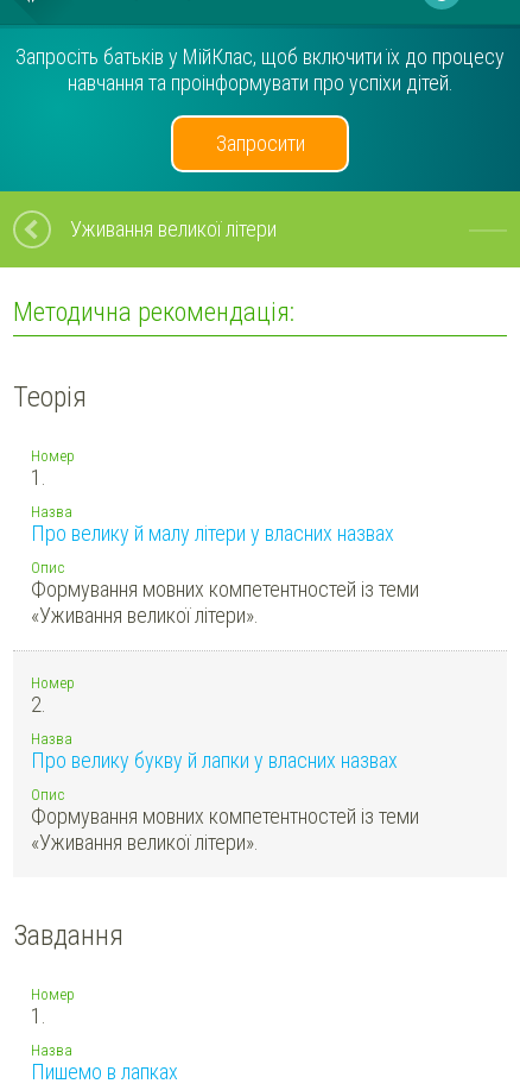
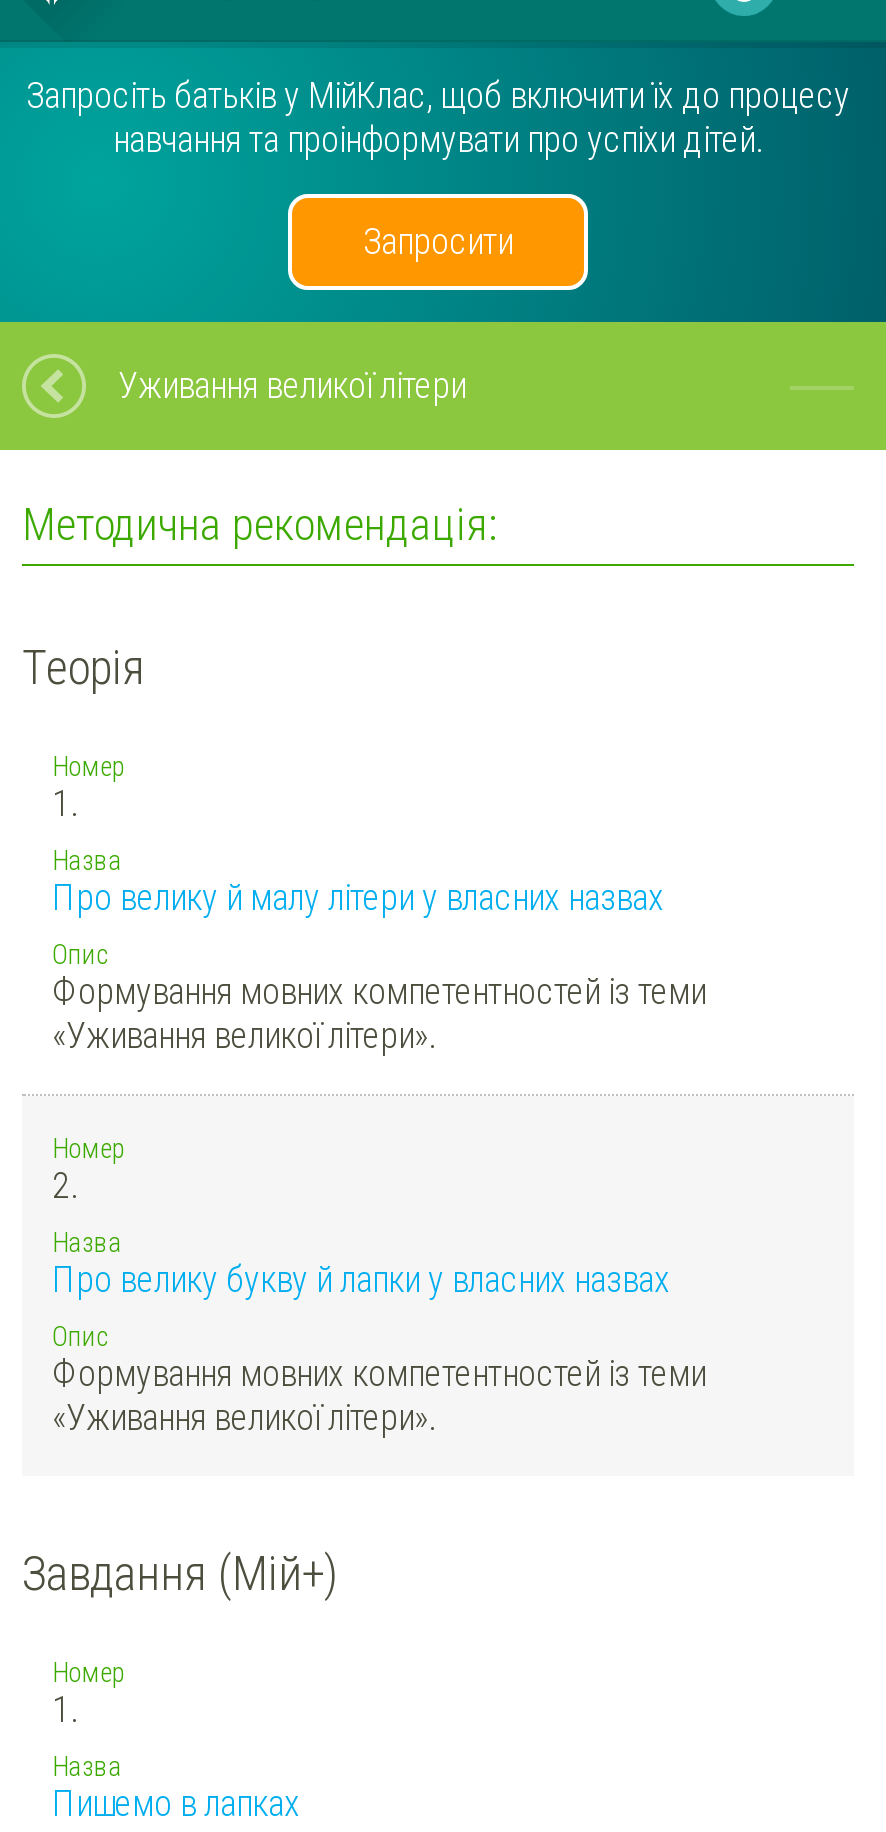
[13,919,123,952] Завдання -> [22,1546,338,1602] Завдання (Мій+)

